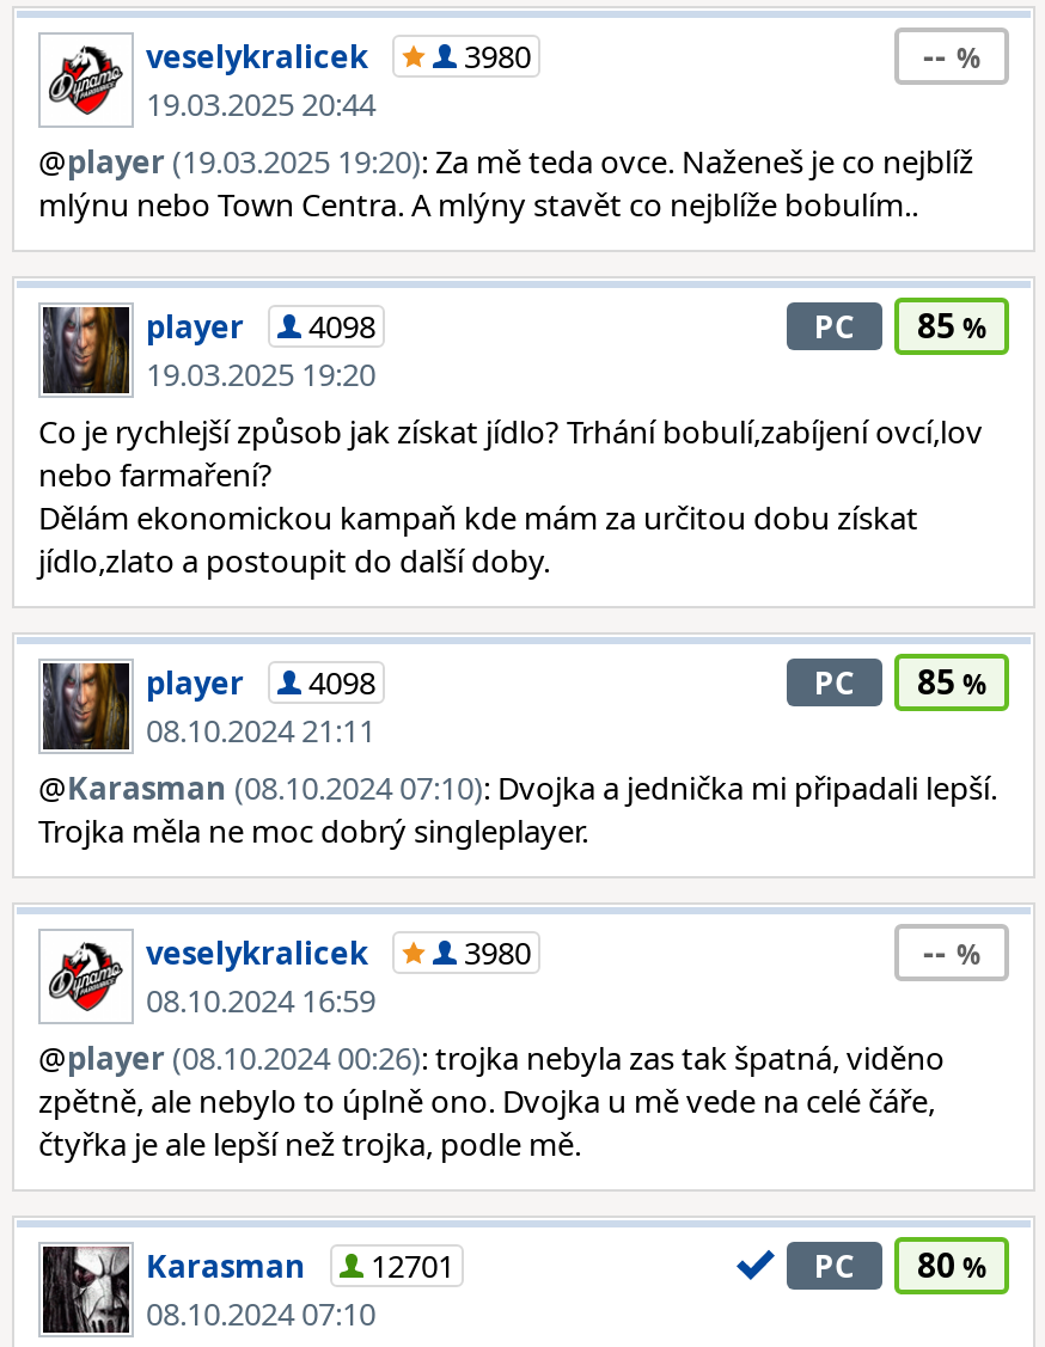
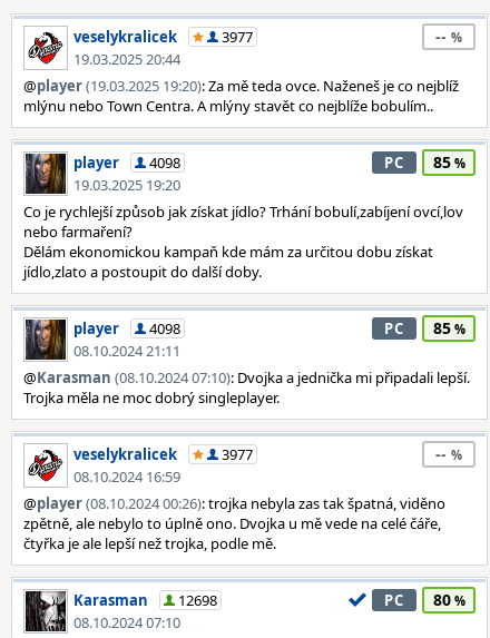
[464,35,531,78] 3980 -> [222,27,253,47] 3977
[464,931,531,974] 3980 -> [222,444,253,464] 3977
[146,1244,454,1287] Karasman 12701 -> [73,590,217,610] Karasman 12698

